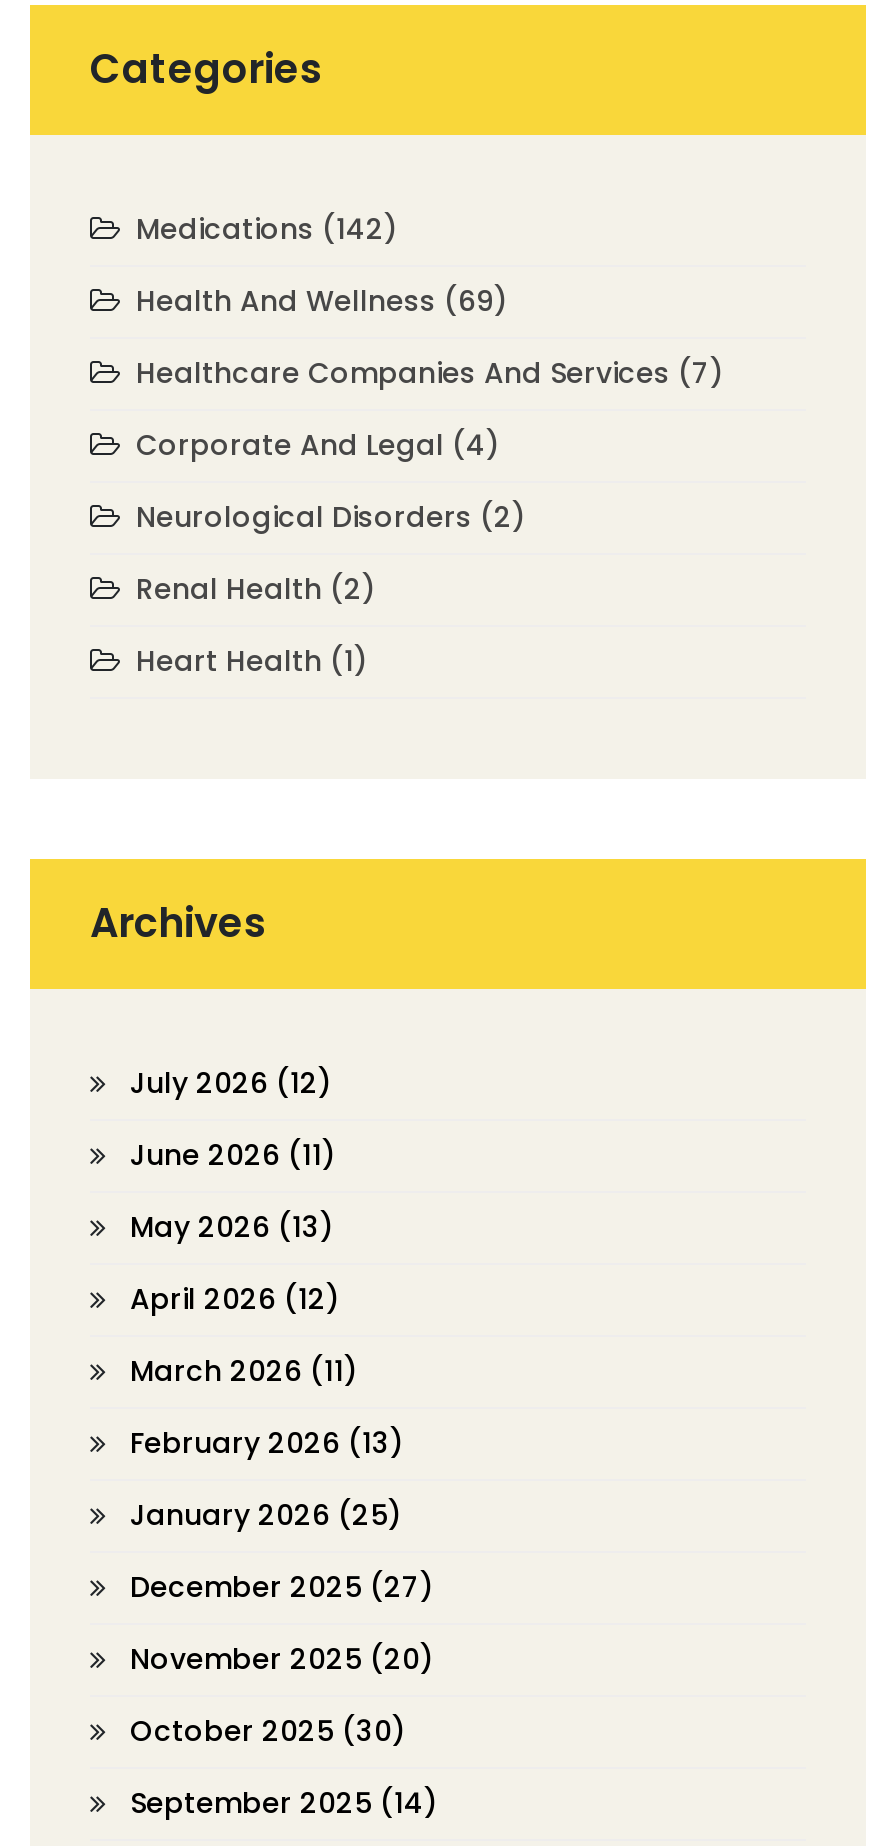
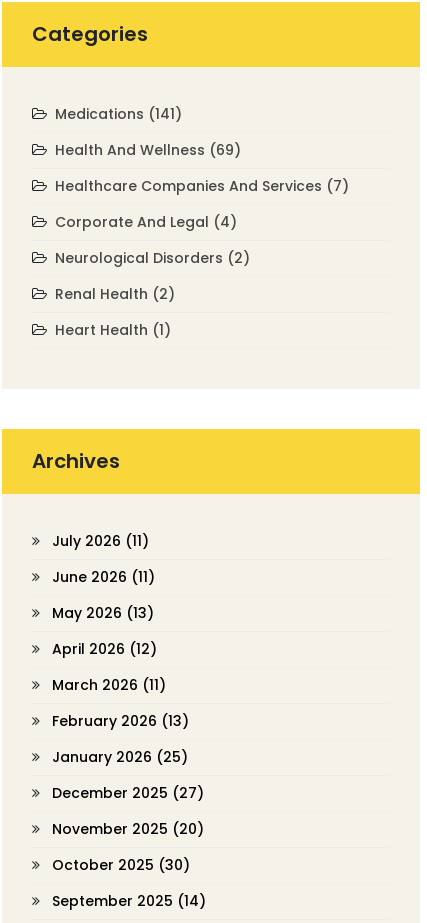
[136,209,398,249] Medications (142) -> [55,104,182,124] Medications (141)
[130,1063,332,1103] July 2026 (12) -> [52,531,149,551] July 2026 (11)

